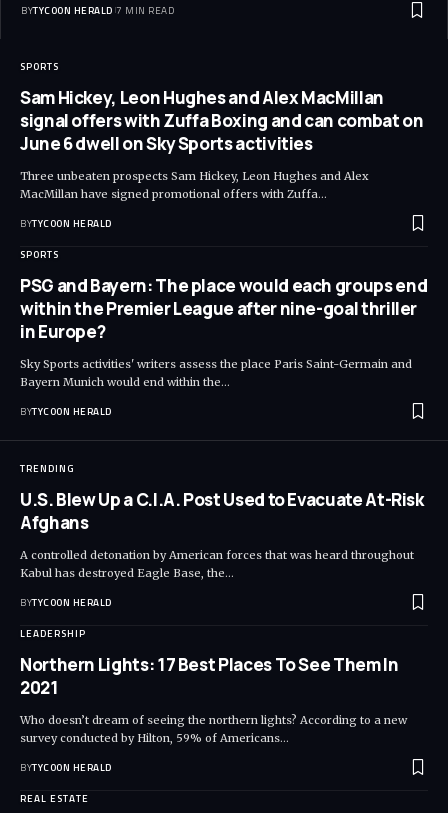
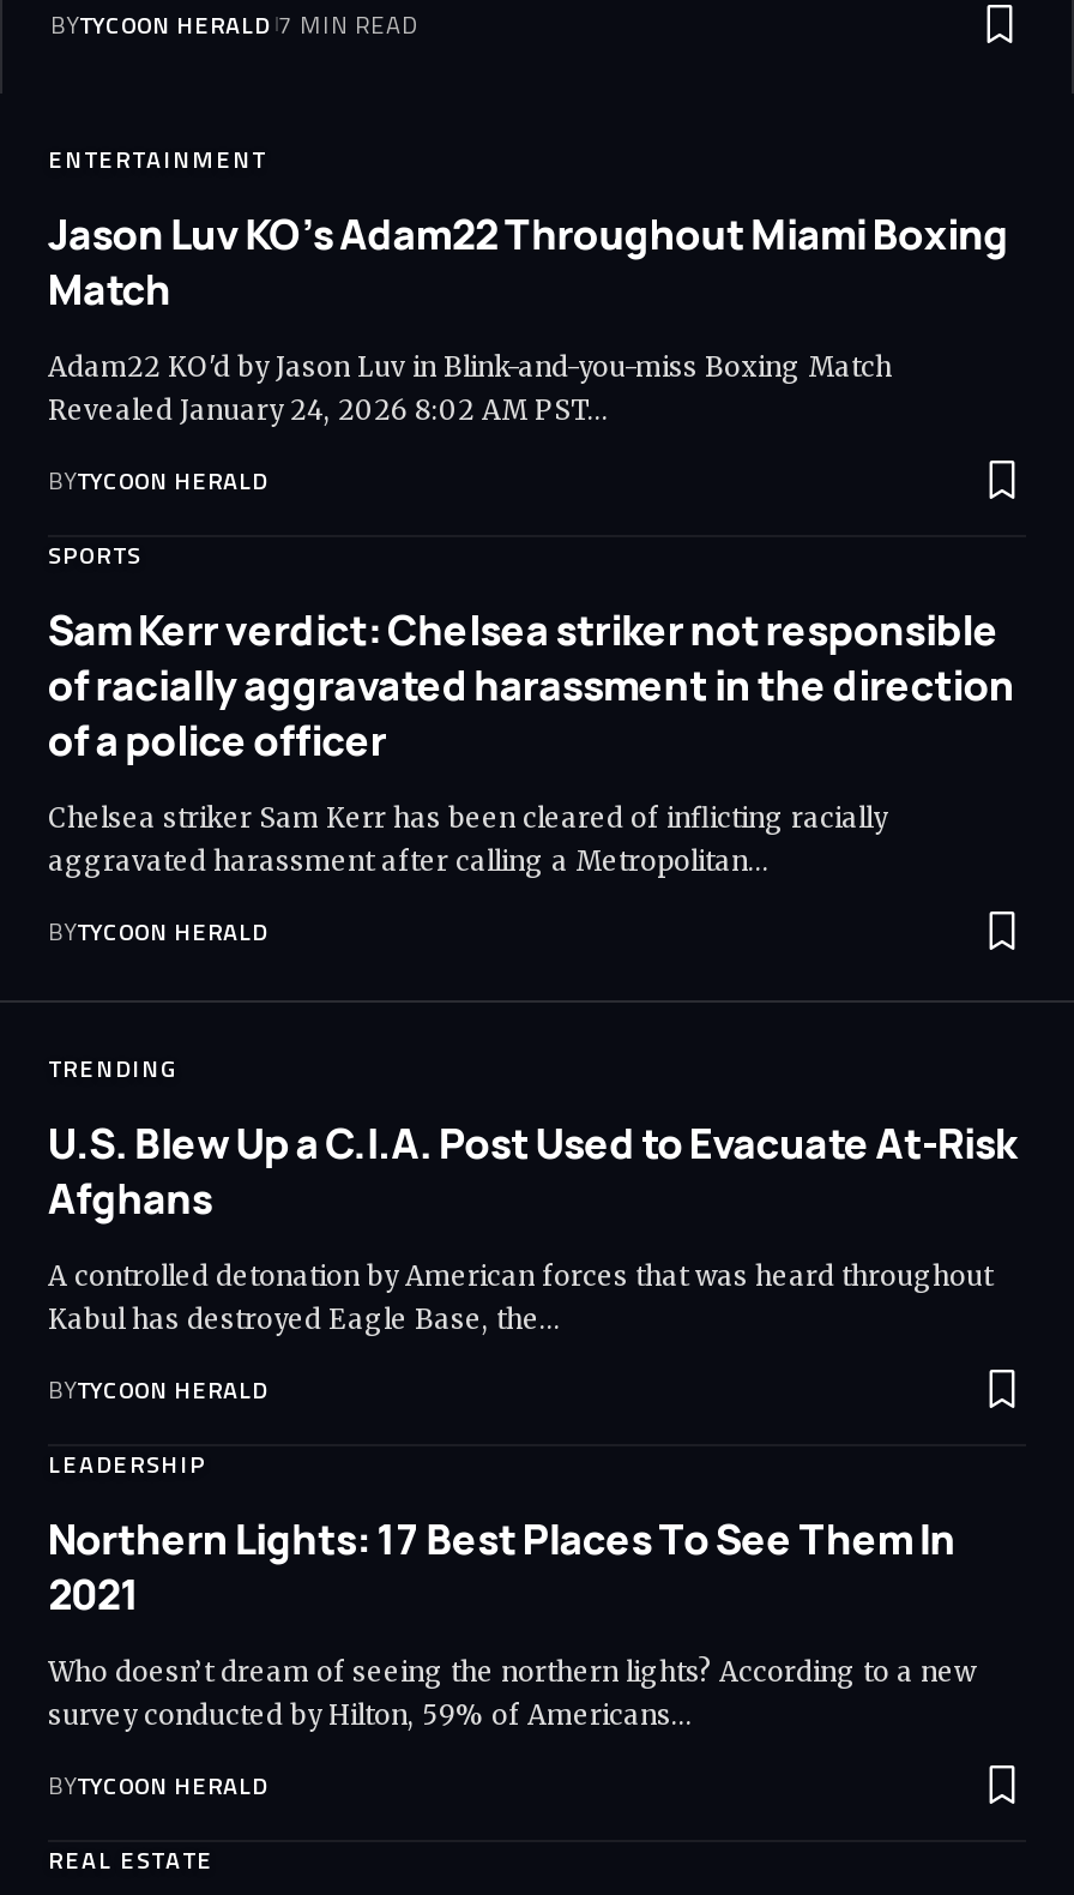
[20,59,59,74] SPORTS -> [48,141,266,177] ENTERTAINMENT
[20,86,423,155] Sam Hickey, Leon Hughes and Alex MacMillan | signal offers with Zuffa Boxing and can combat on | June 6 dwell on Sky Sports activities -> [48,206,1009,316] Jason Luv KO’s Adam22 Throughout Miami Boxing | Match
[20,169,369,201] Three unbeaten prospects Sam Hickey, Leon Hughes and Alex | MacMillan have signed promotional offers with Zuffa… -> [48,350,892,426] Adam22 KO'd by Jason Luv in Blink-and-you-miss Boxing Match | Revealed January 24, 2026 8:02 AM PST…
[20,274,427,343] PSG and Bayern: The place would each groups end | within the Premier League after nine-goal thriller | in Europe? -> [48,602,1014,767] Sam Kerr verdict: Chelsea striker not responsible | of racially aggravated harassment in the direction | of a police officer
[20,357,412,389] Sky Sports activities' writers assess the place Paris Saint-Germain and | Bayern Munich would end within the… -> [48,801,887,877] Chelsea striker Sam Kerr has been cleared of inflicting racially | aggravated harassment after calling a Metropolitan…

